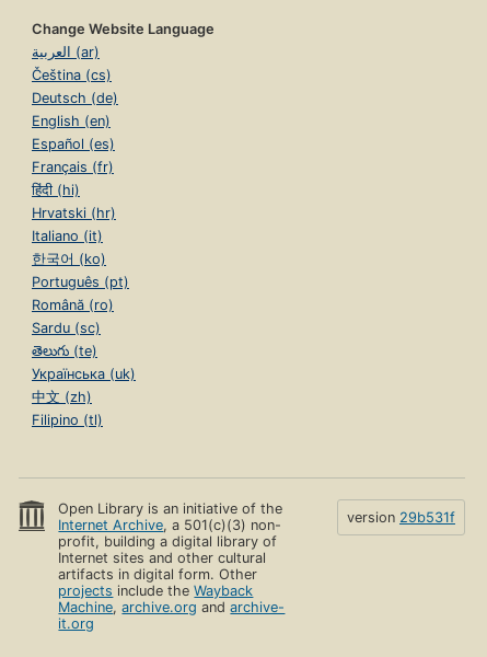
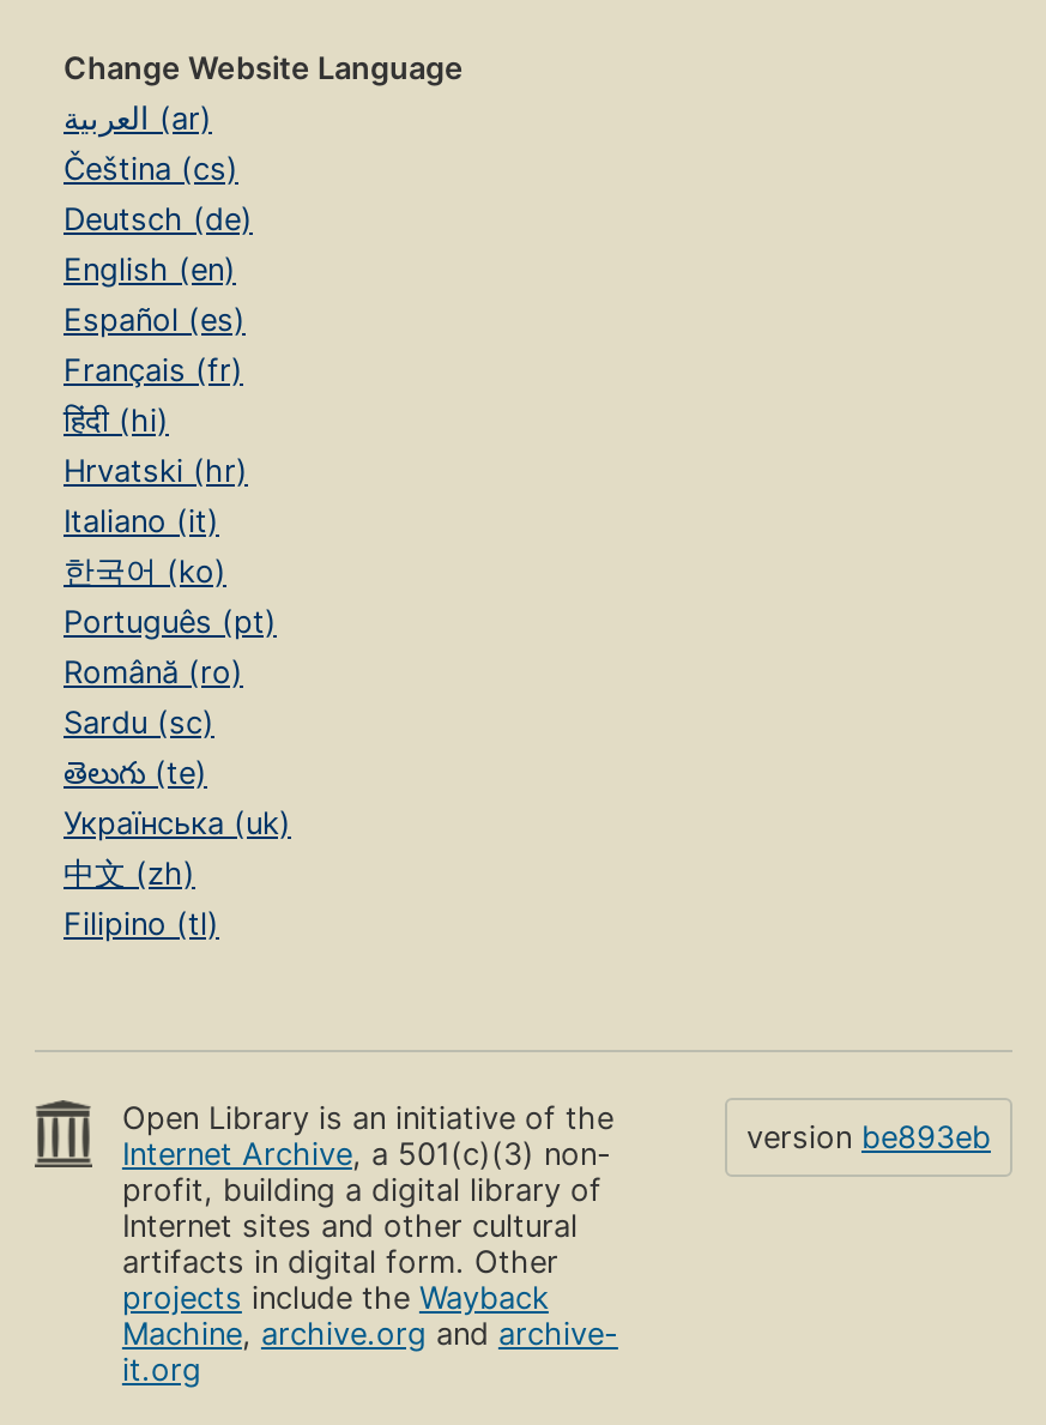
[347,510,455,526] version 29b531f -> [746,1120,991,1156] version be893eb

